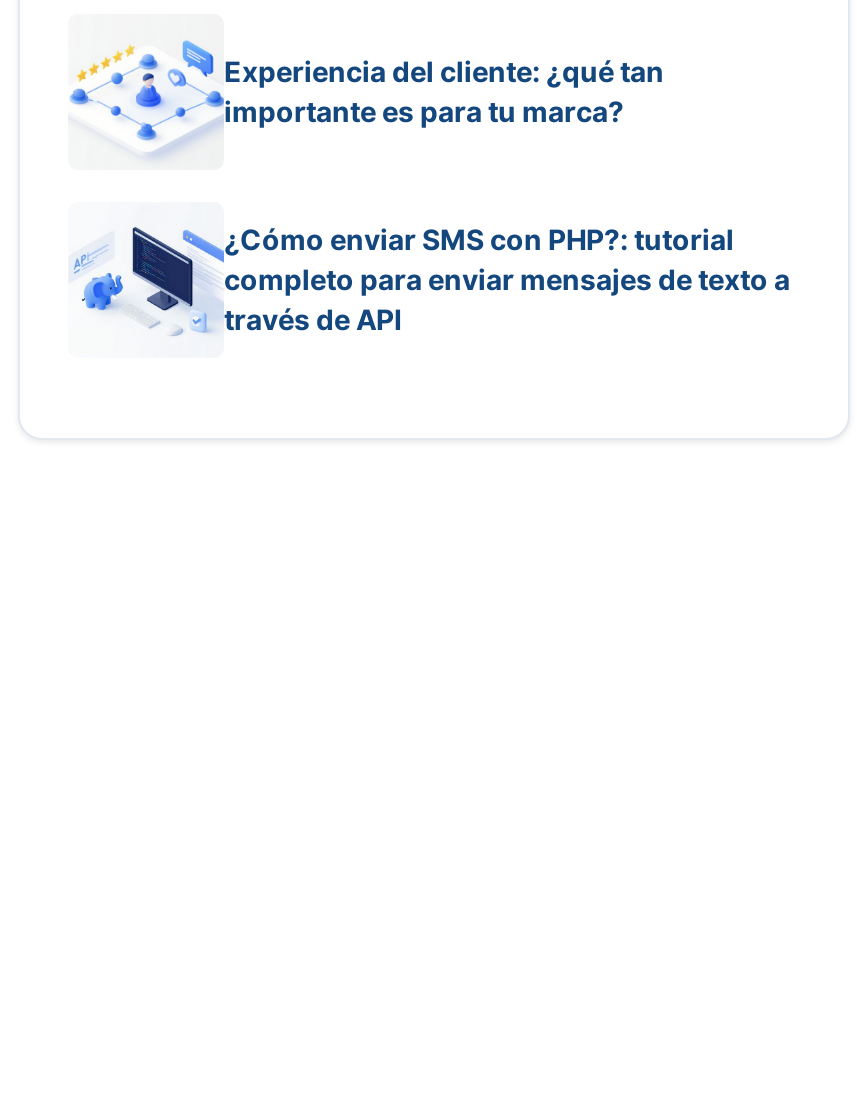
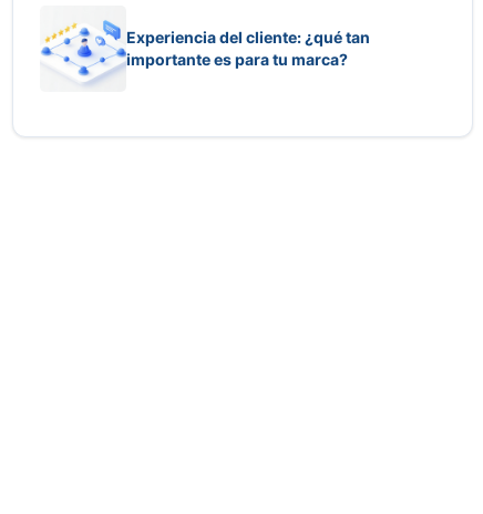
[72,224,790,338] [image] | ¿Cómo enviar SMS con PHP?: tutorial | completo para enviar mensajes de texto a | través de API -> none

